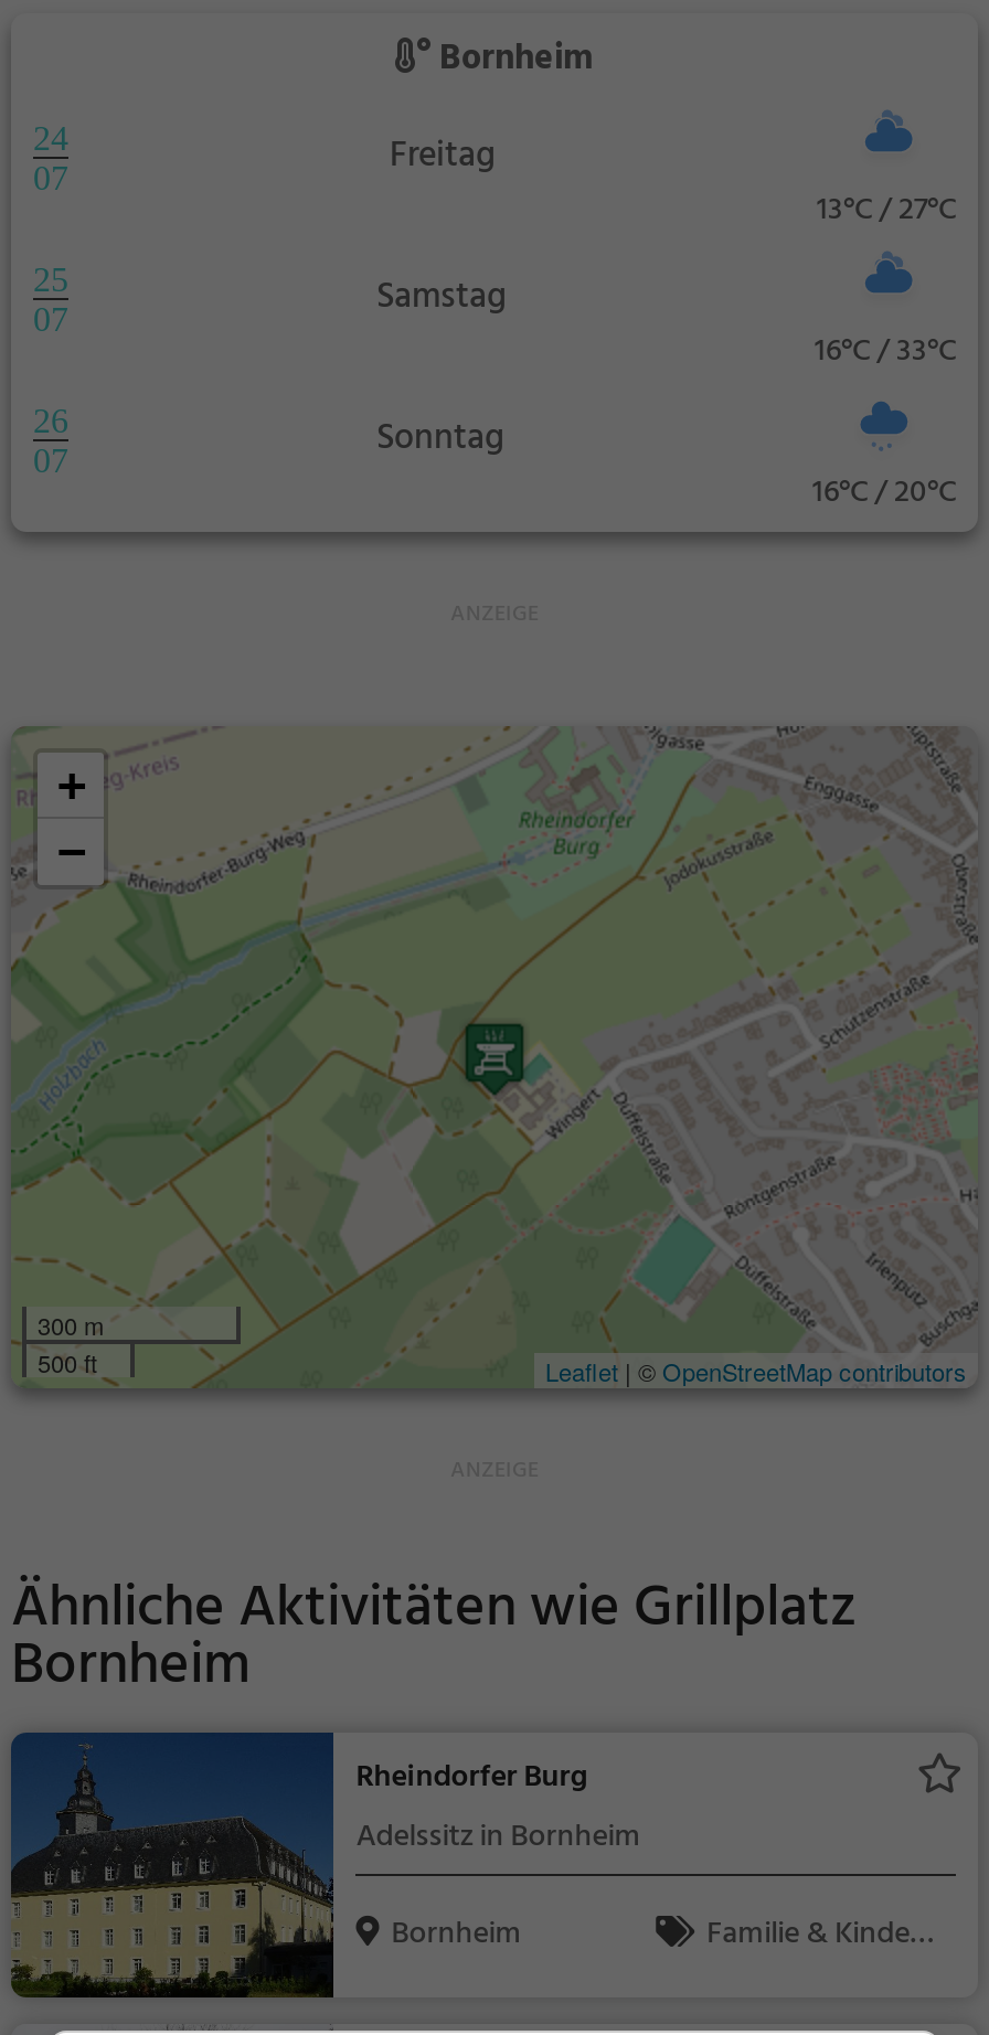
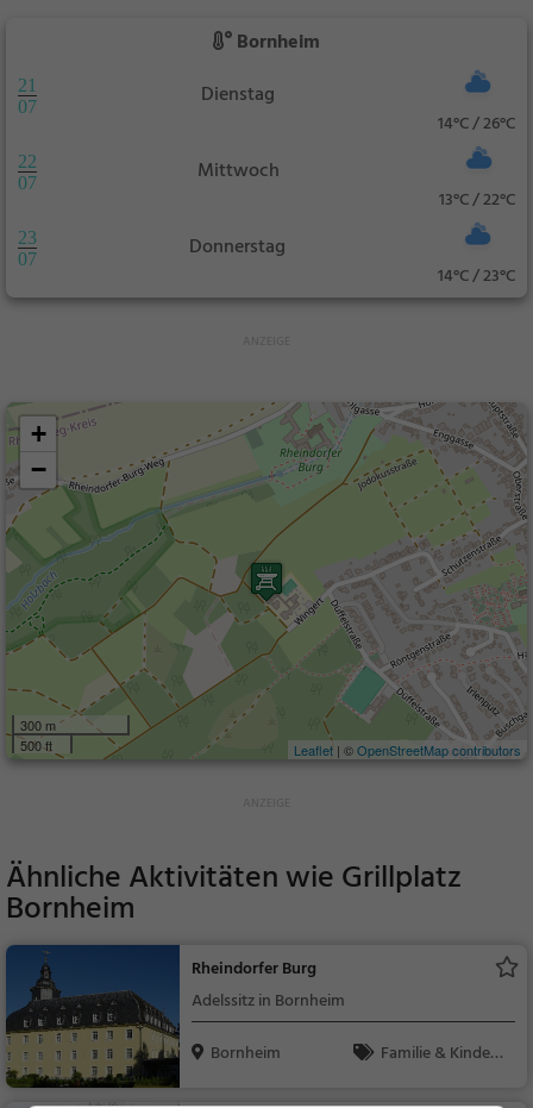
[33,118,68,156] 24 -> [18,75,37,95] 21
[390,127,956,236] Freitag | 13°C / 27°C -> [200,79,515,138] Dienstag | 14°C / 26°C
[33,260,68,297] 25 -> [18,151,37,171] 22
[376,268,956,378] Samstag | 16°C / 33°C -> [197,155,515,214] Mittwoch | 13°C / 22°C
[33,401,68,438] 26 -> [18,227,37,247] 23
[376,410,956,519] Sonntag | 16°C / 20°C -> [189,232,515,291] Donnerstag | 14°C / 23°C

